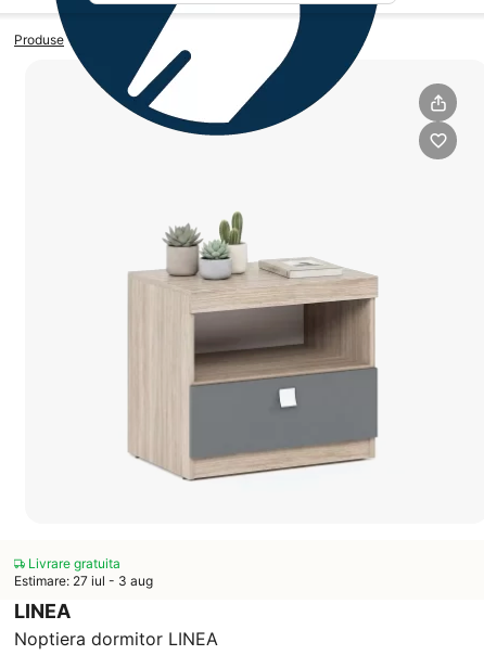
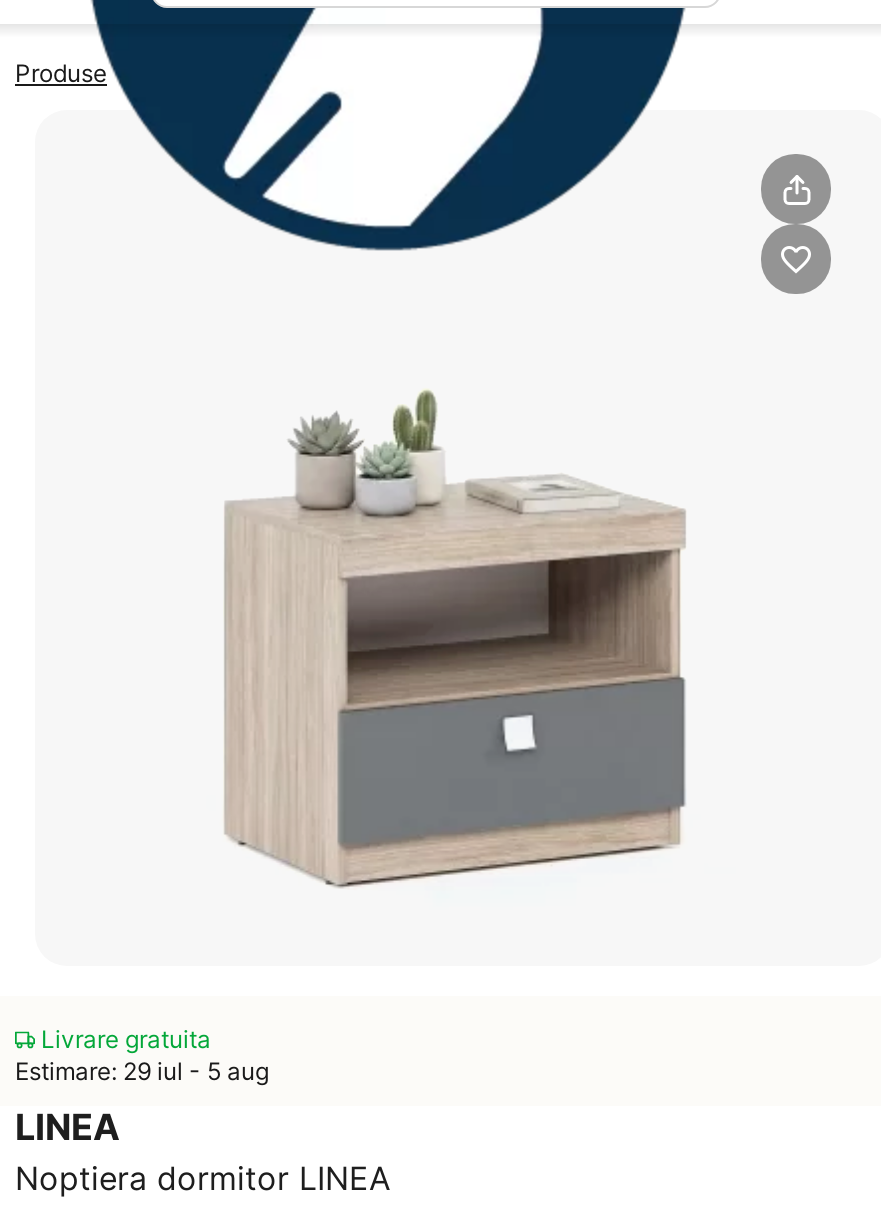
[14,573,153,589] Estimare: 27 iul - 3 aug -> [15,1056,269,1086] Estimare: 29 iul - 5 aug

